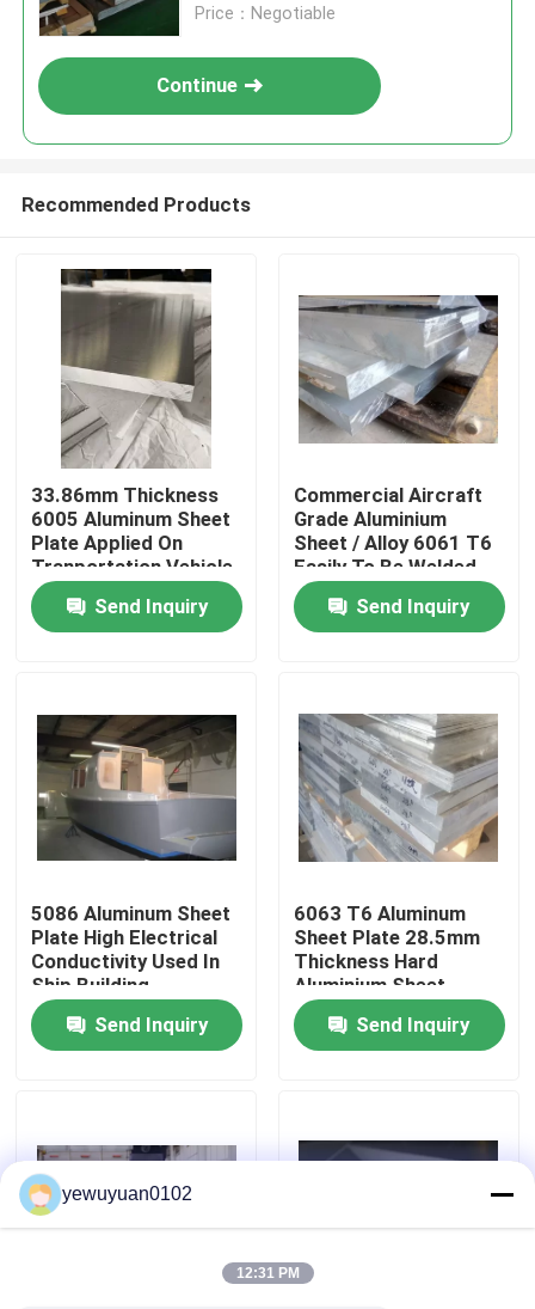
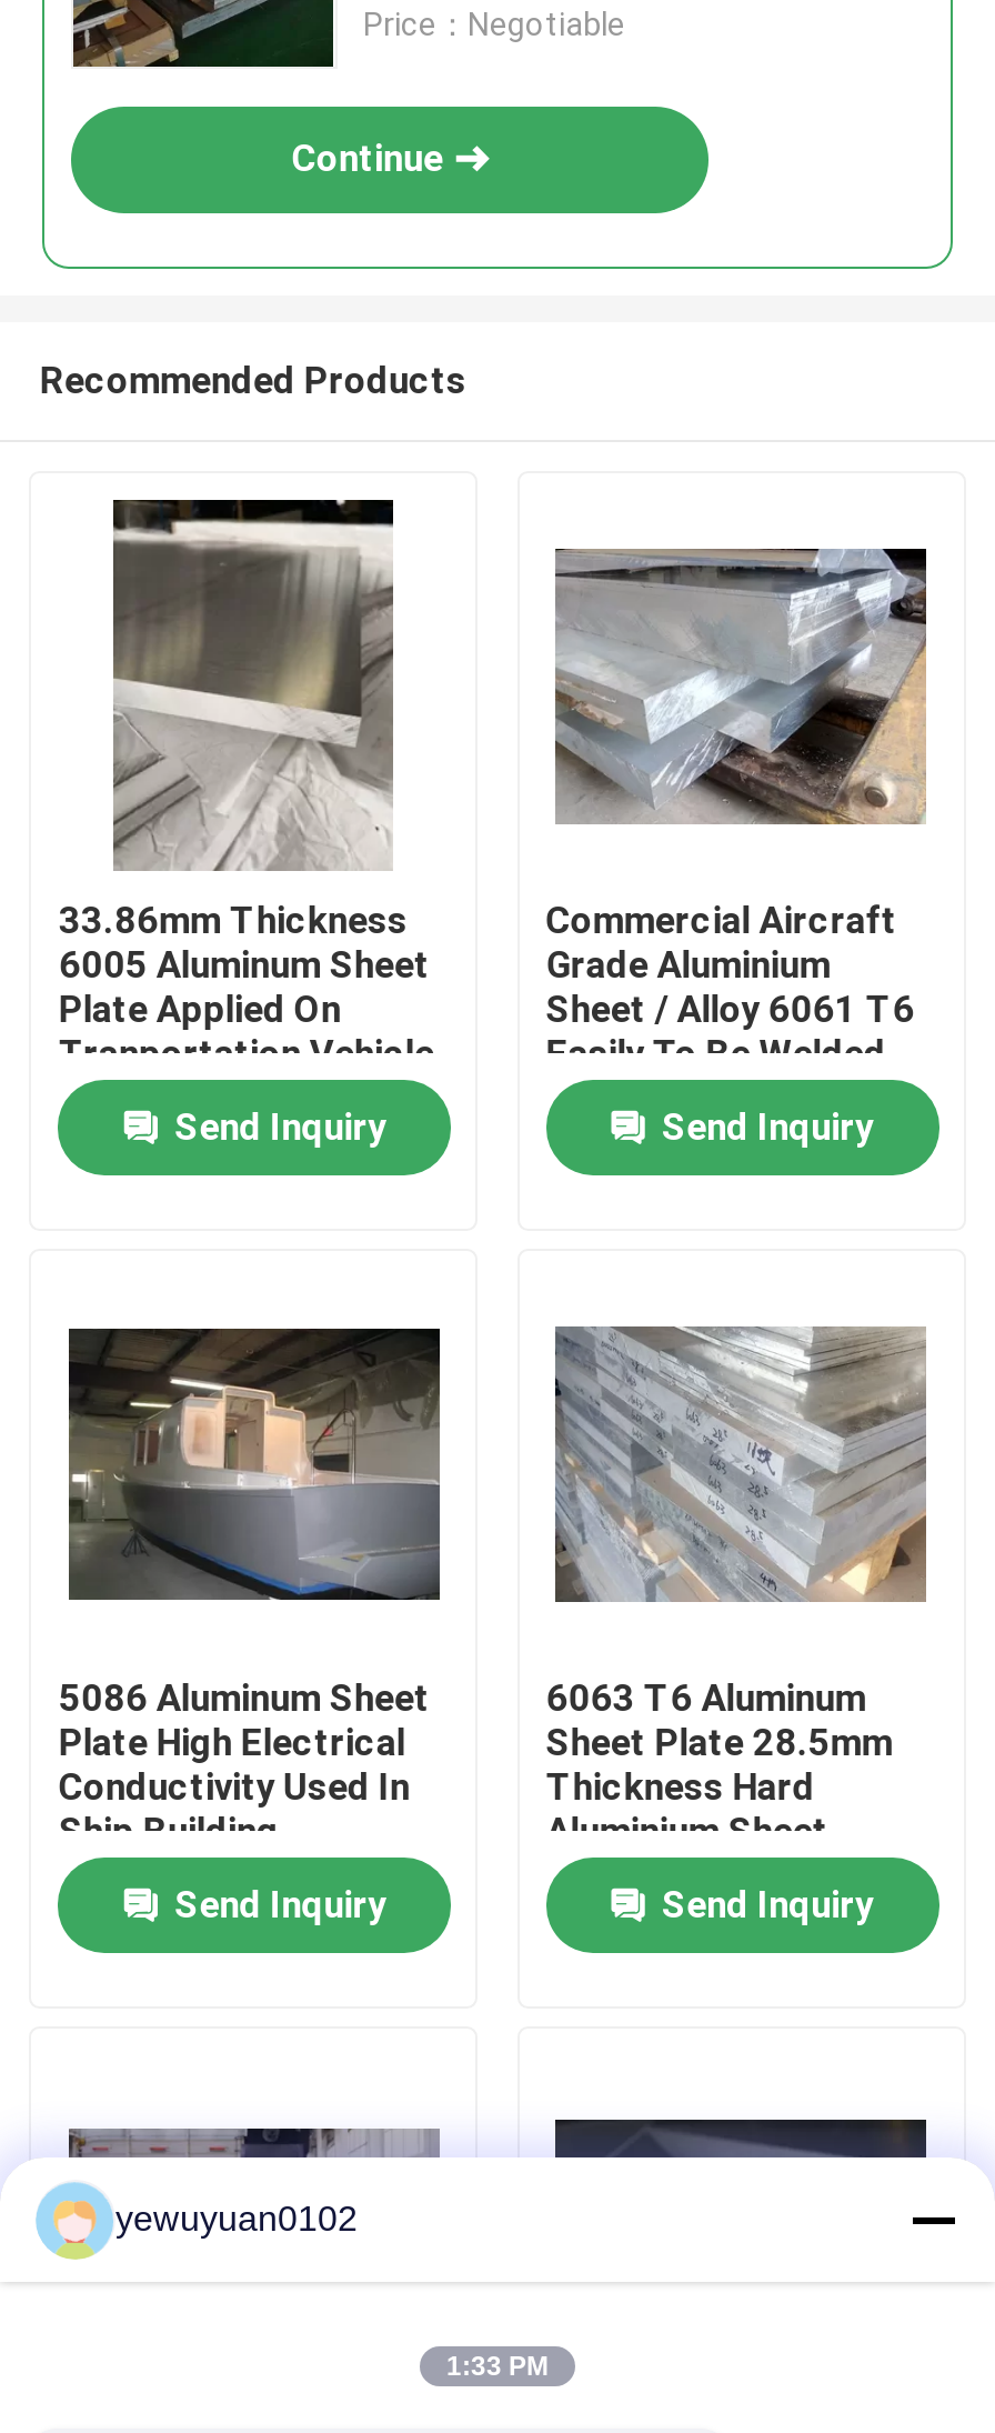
[236,1265,299,1282] 12:31 PM -> [446,2351,549,2382] 1:33 PM

